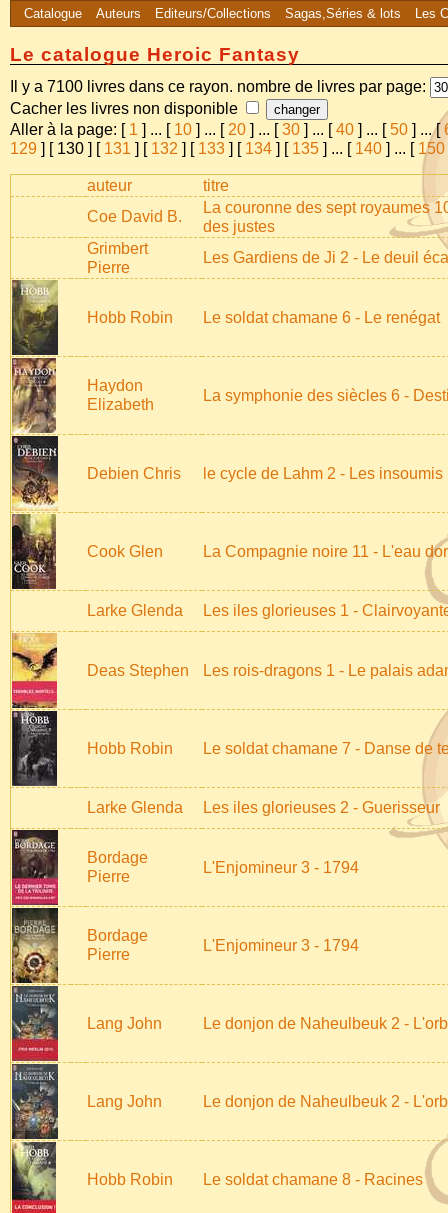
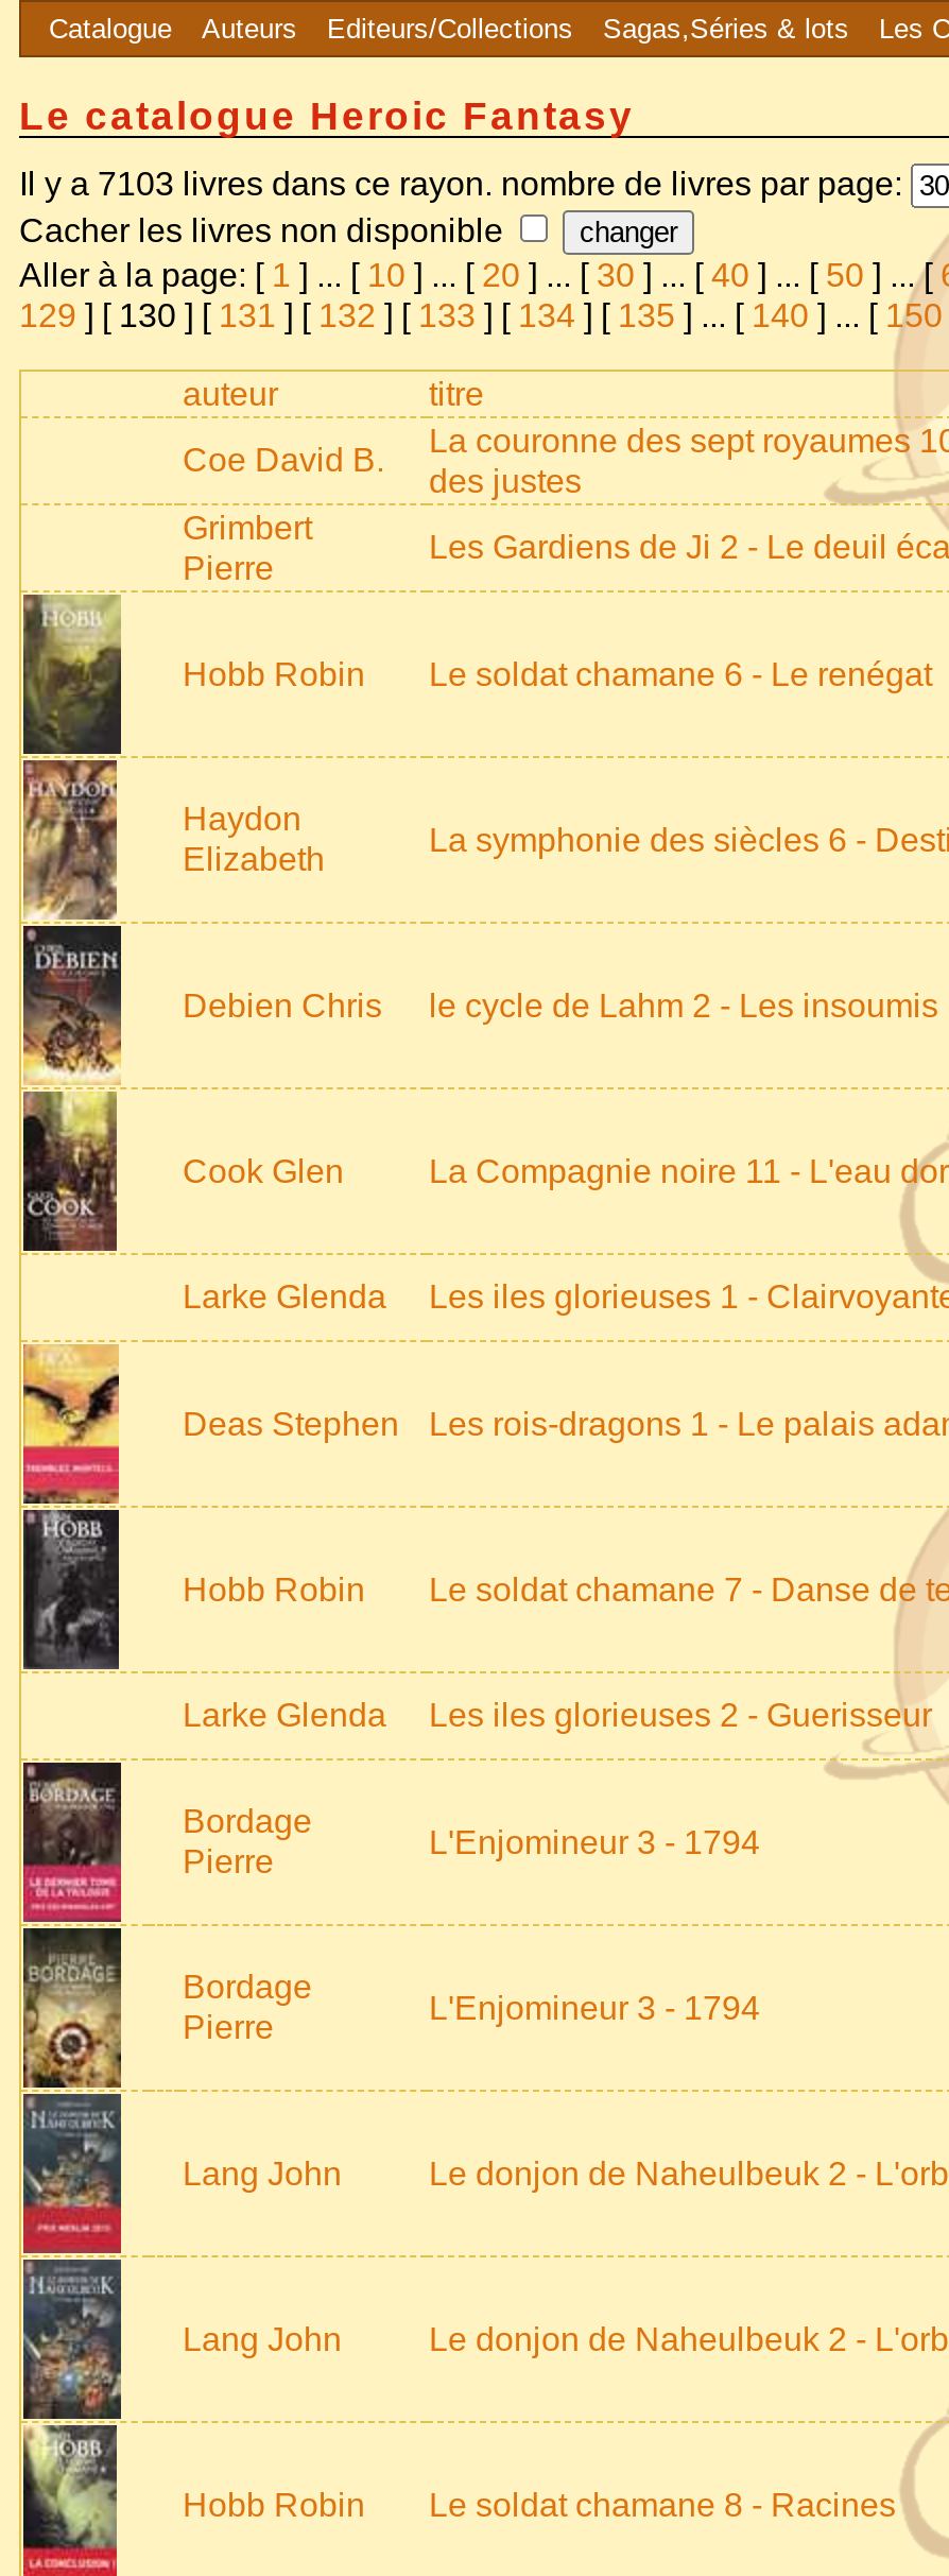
[10,78,430,95] Il y a 7100 livres dans ce rayon. nombre de livres par page: -> [19,166,911,202] Il y a 7103 livres dans ce rayon. nombre de livres par page:

